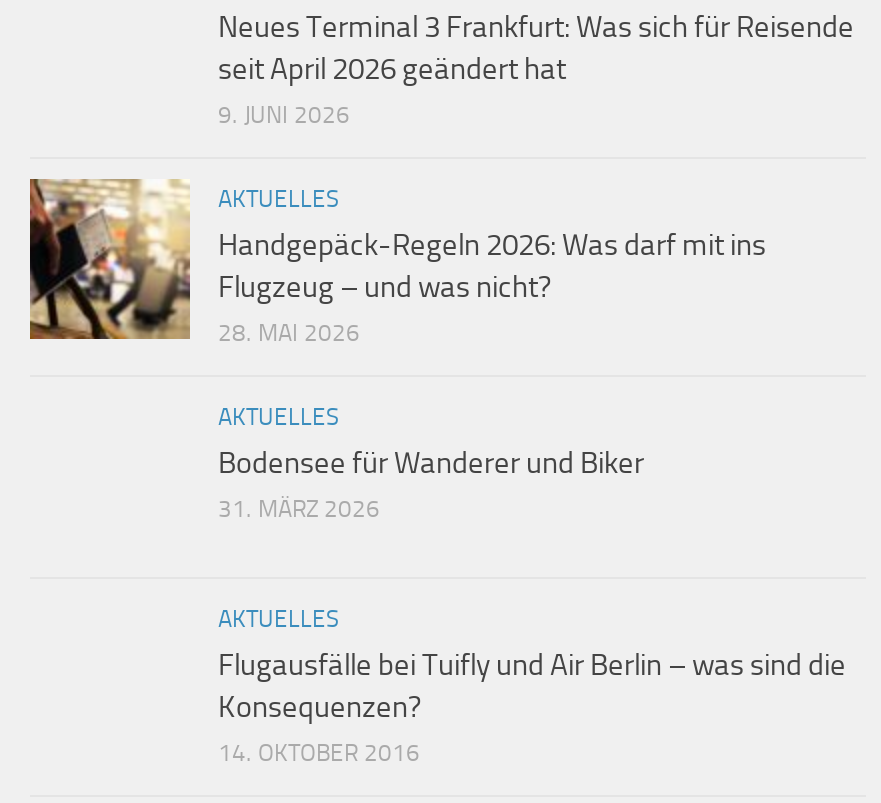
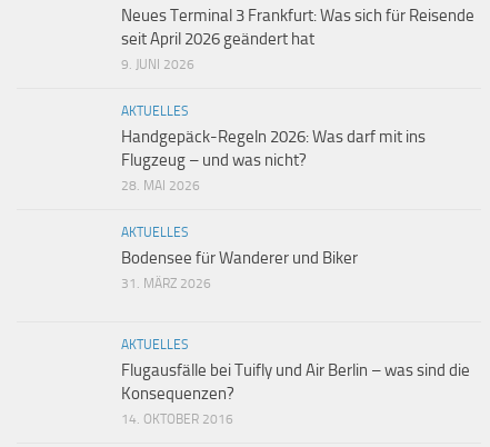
[28,177,192,341] [image] -> none

